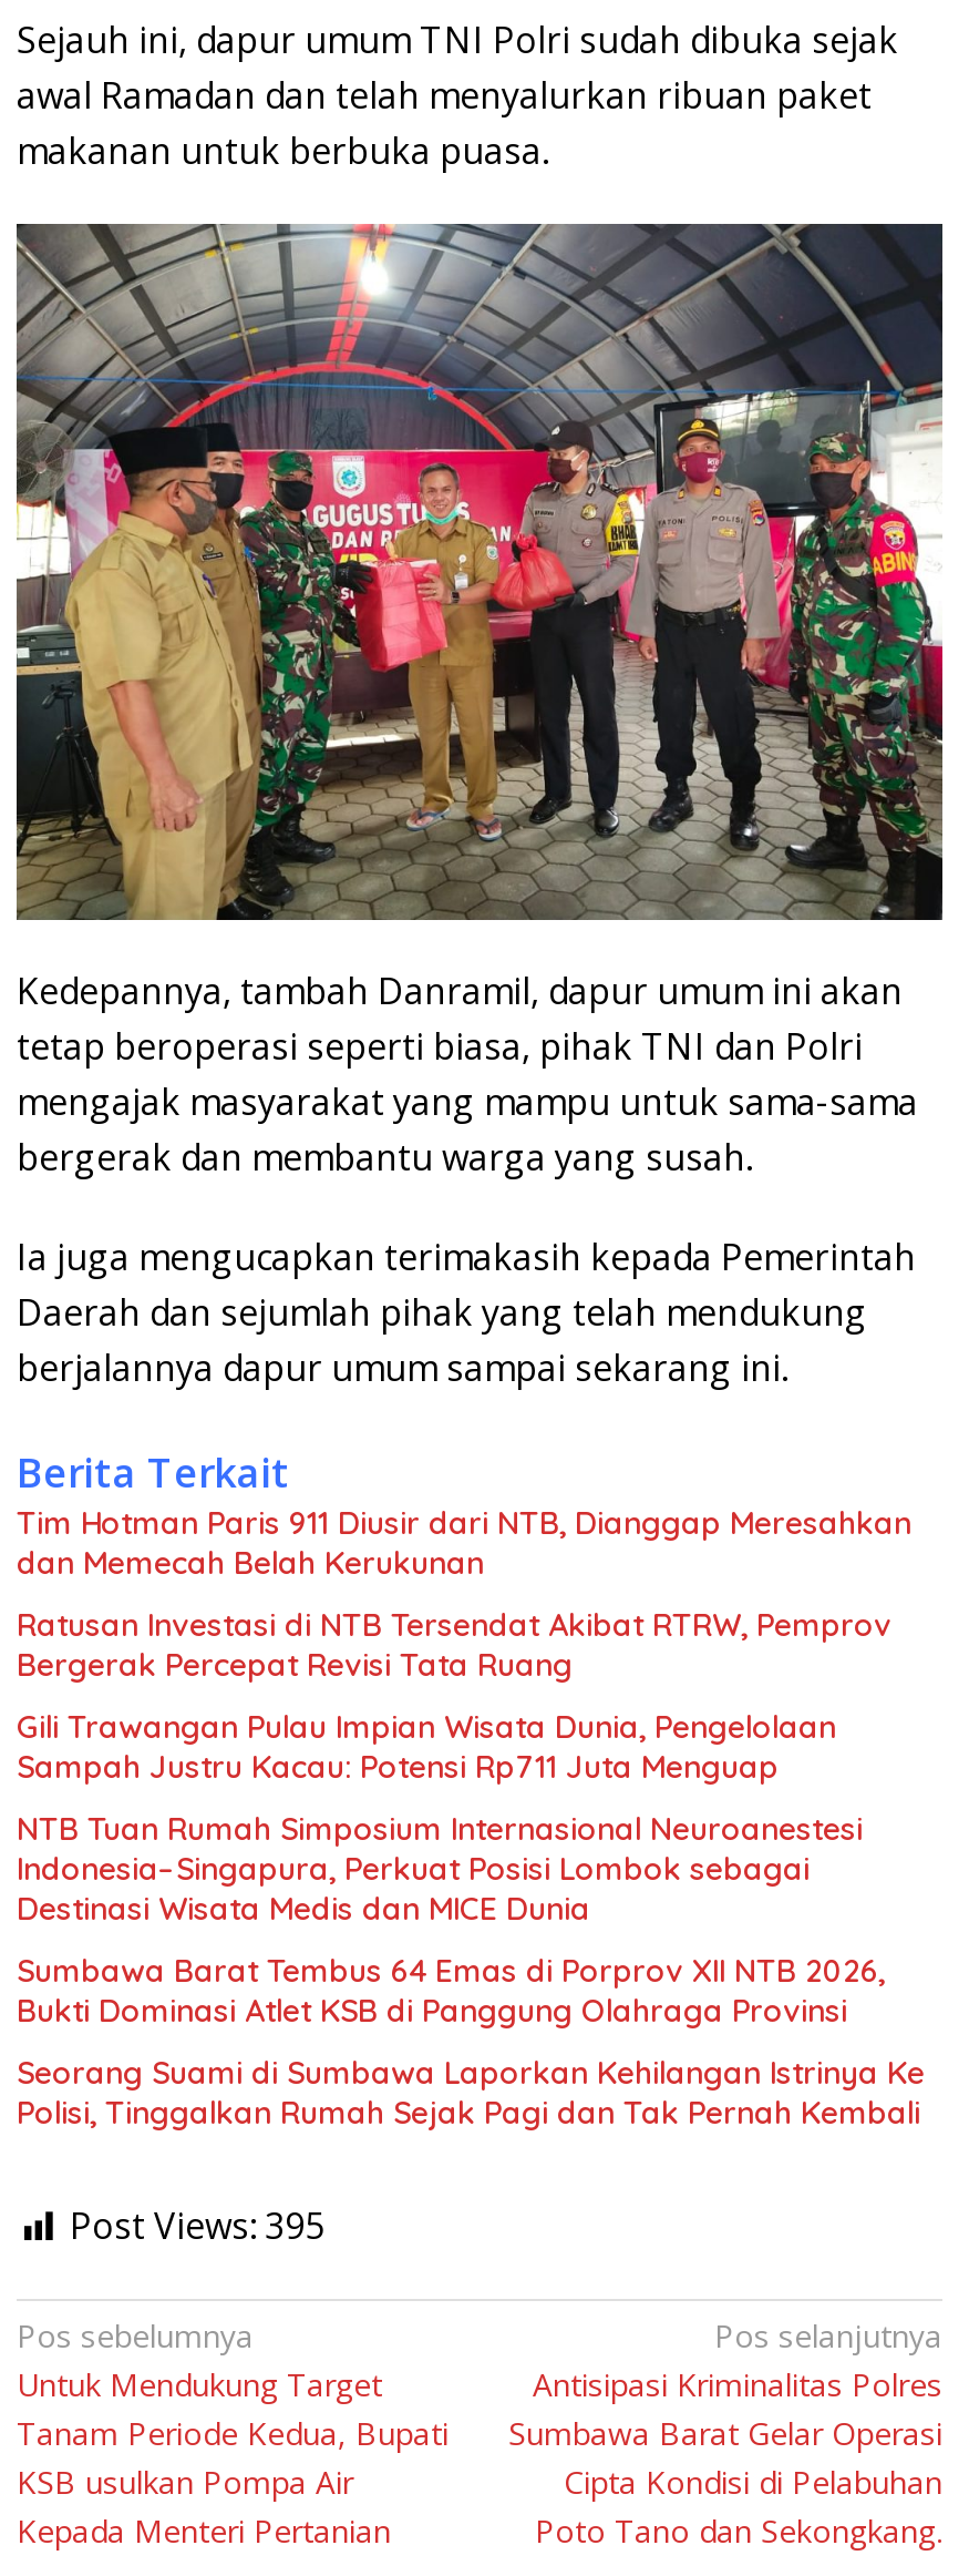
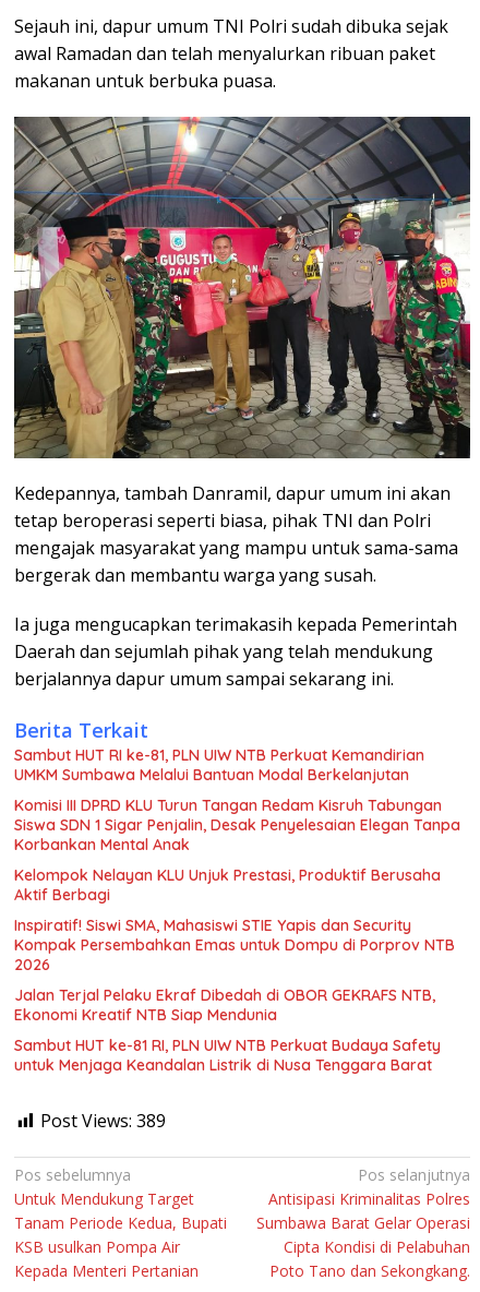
[17,1503,911,1583] Tim Hotman Paris 911 Diusir dari NTB, Dianggap Meresahkan | dan Memecah Belah Kerukunan -> [14,745,424,785] Sambut HUT RI ke-81, PLN UIW NTB Perkuat Kemandirian | UMKM Sumbawa Melalui Bantuan Modal Berkelanjutan
[17,1605,891,1685] Ratusan Investasi di NTB Tersendat Akibat RTRW, Pemprov | Bergerak Percepat Revisi Tata Ruang -> [14,795,460,854] Komisi III DPRD KLU Turun Tangan Redam Kisruh Tabungan | Siswa SDN 1 Sigar Penjalin, Desak Penyelesaian Elegan Tanpa | Korbankan Mental Anak
[17,1707,836,1787] Gili Trawangan Pulau Impian Wisata Dunia, Pengelolaan | Sampah Justru Kacau: Potensi Rp711 Juta Menguap -> [14,865,441,905] Kelompok Nelayan KLU Unjuk Prestasi, Produktif Berusaha | Aktif Berbagi
[17,1809,863,1929] NTB Tuan Rumah Simposium Internasional Neuroanestesi | Indonesia–Singapura, Perkuat Posisi Lombok sebagai | Destinasi Wisata Medis dan MICE Dunia -> [14,916,455,974] Inspiratif! Siswi SMA, Mahasiswi STIE Yapis dan Security | Kompak Persembahkan Emas untuk Dompu di Porprov NTB | 2026
[17,1951,885,2031] Sumbawa Barat Tembus 64 Emas di Porprov XII NTB 2026, | Bukti Dominasi Atlet KSB di Panggung Olahraga Provinsi -> [14,985,435,1025] Jalan Terjal Pelaku Ekraf Dibedah di OBOR GEKRAFS NTB, | Ekonomi Kreatif NTB Siap Mendunia
[17,2053,925,2133] Seorang Suami di Sumbawa Laporkan Kehilangan Istrinya Ke | Polisi, Tinggalkan Rumah Sejak Pagi dan Tak Pernah Kembali -> [14,1036,441,1075] Sambut HUT ke-81 RI, PLN UIW NTB Perkuat Budaya Safety | untuk Menjaga Keandalan Listrik di Nusa Tenggara Barat
[70,2201,324,2250] Post Views: 395 -> [40,1109,166,1133] Post Views: 389

